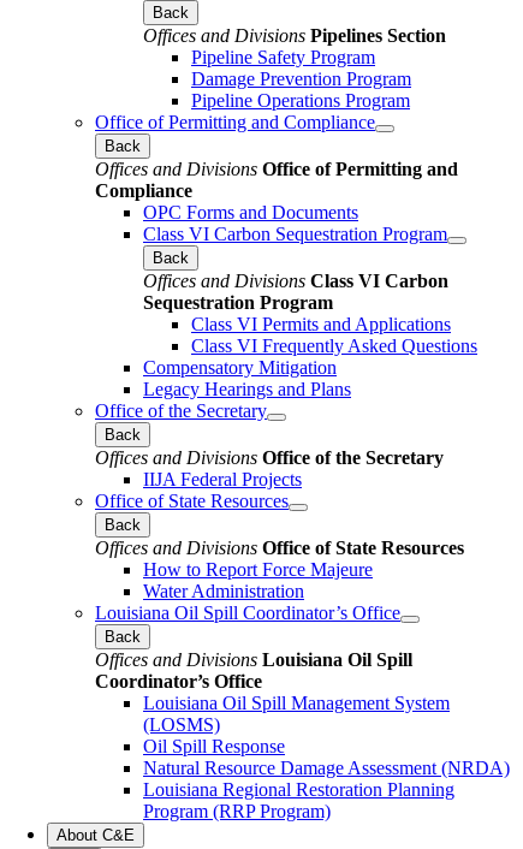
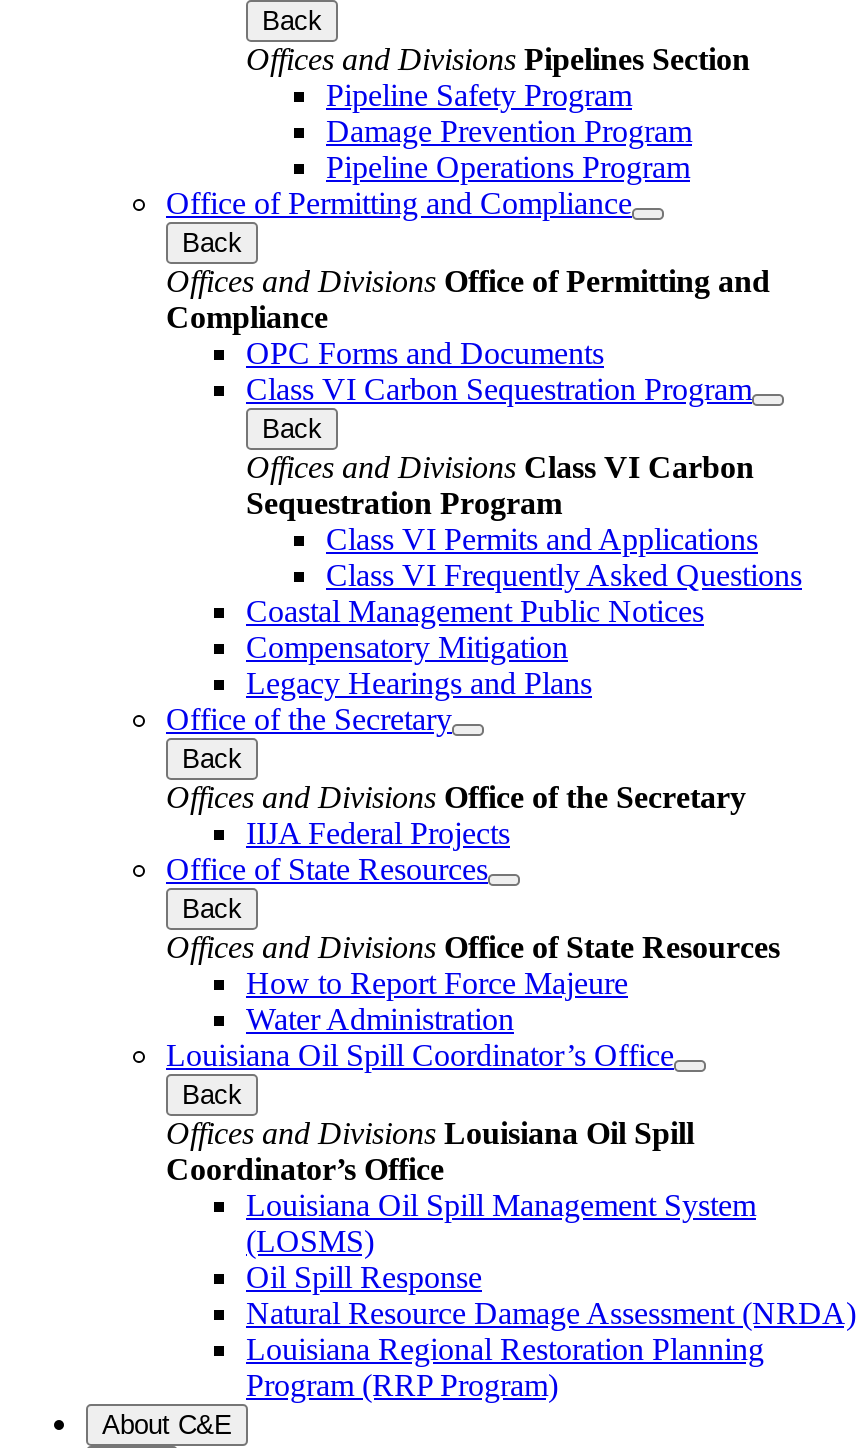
none -> [246,593,704,627] Coastal Management Public Notices

